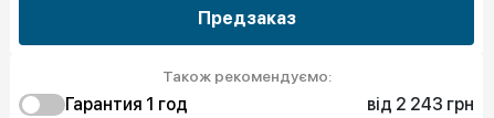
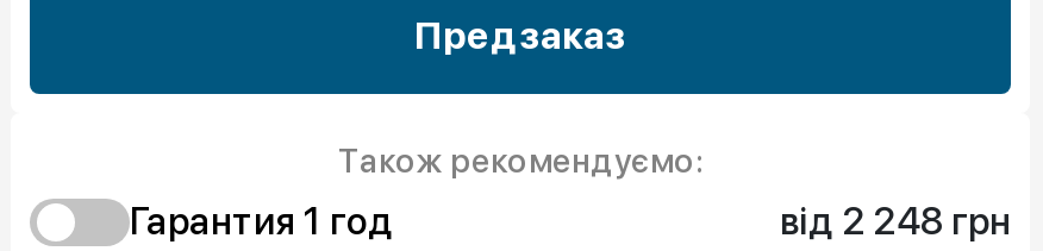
[367,93,474,114] від 2 243 грн -> [780,197,1011,243] від 2 248 грн

